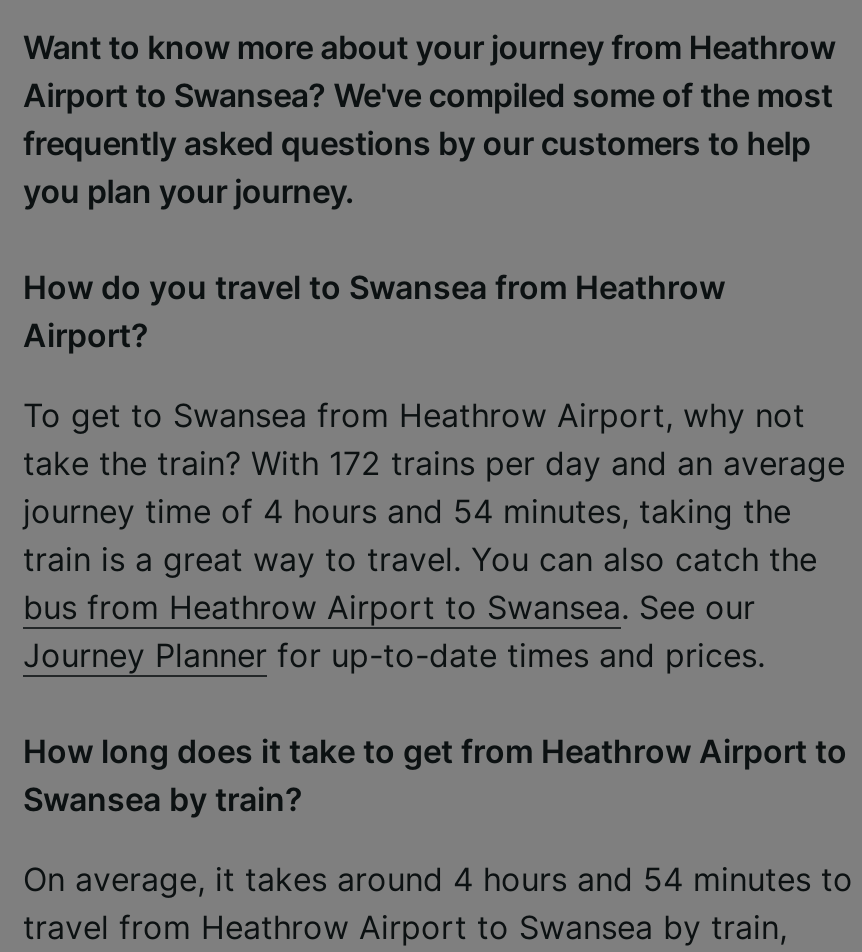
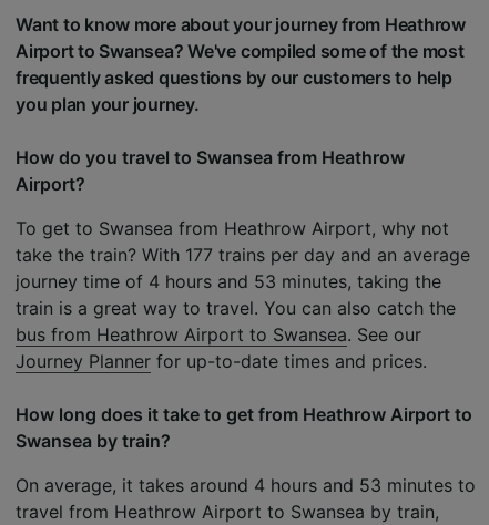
[23,443,845,483] take the train? With 172 trains per day and an average -> [16,243,470,265] take the train? With 177 trains per day and an average
[23,491,791,531] journey time of 4 hours and 54 minutes, taking the -> [16,270,441,292] journey time of 4 hours and 53 minutes, taking the
[23,859,853,899] On average, it takes around 4 hours and 54 minutes to -> [16,474,476,496] On average, it takes around 4 hours and 53 minutes to

